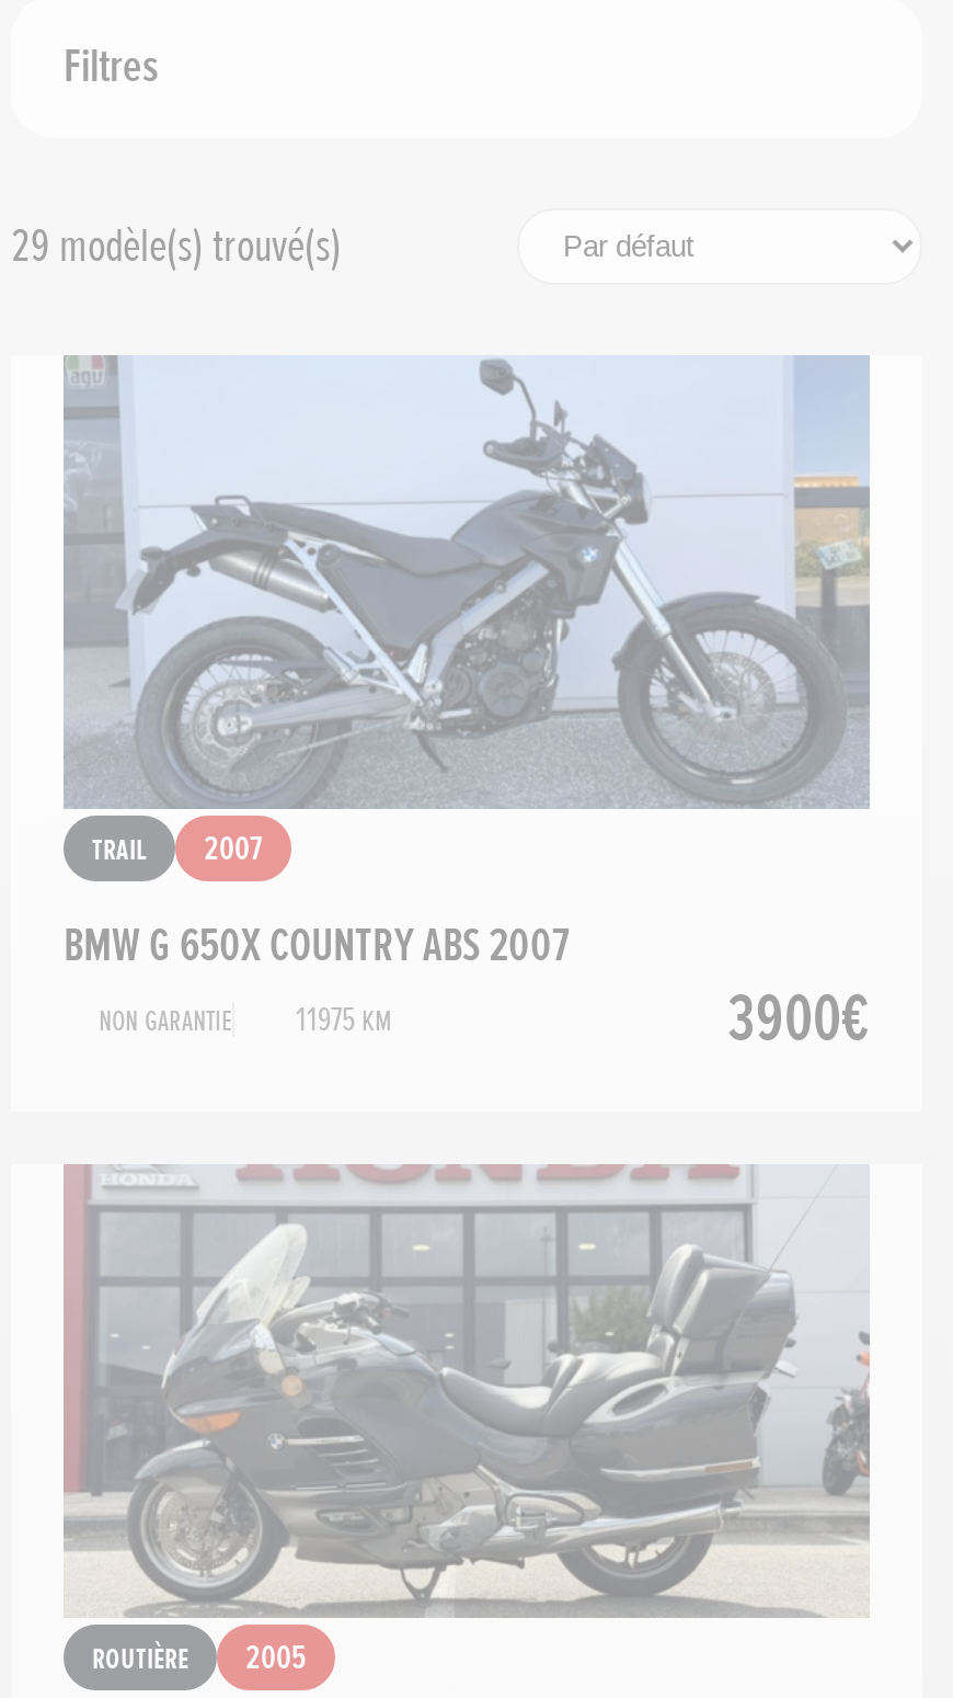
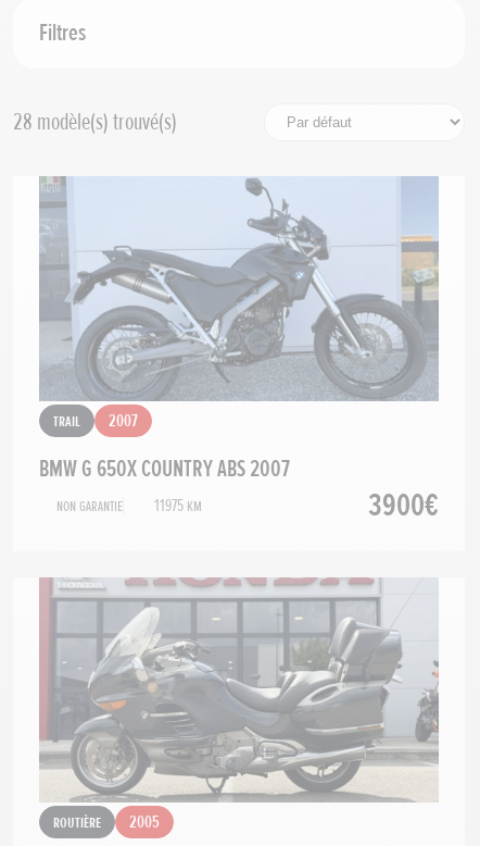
[11,217,342,276] 29 modèle(s) trouvé(s) -> [13,108,177,137] 28 modèle(s) trouvé(s)

